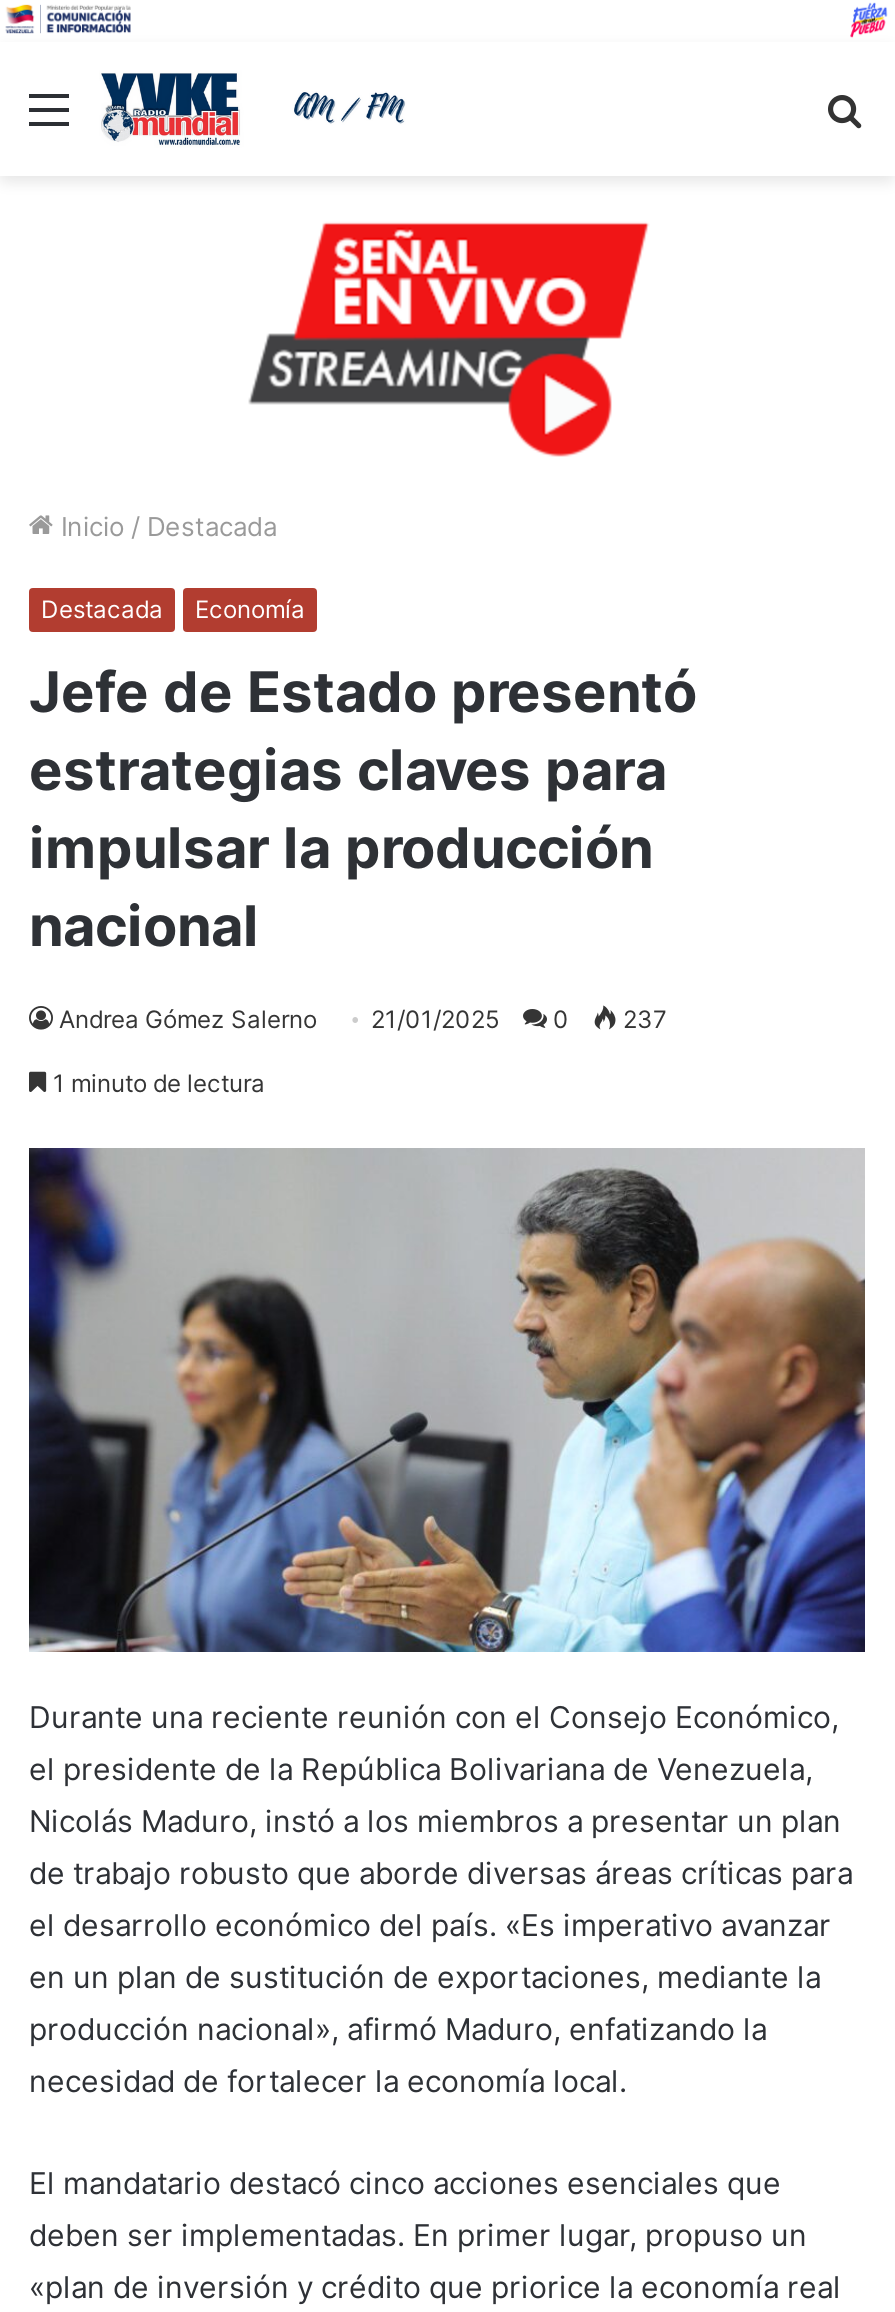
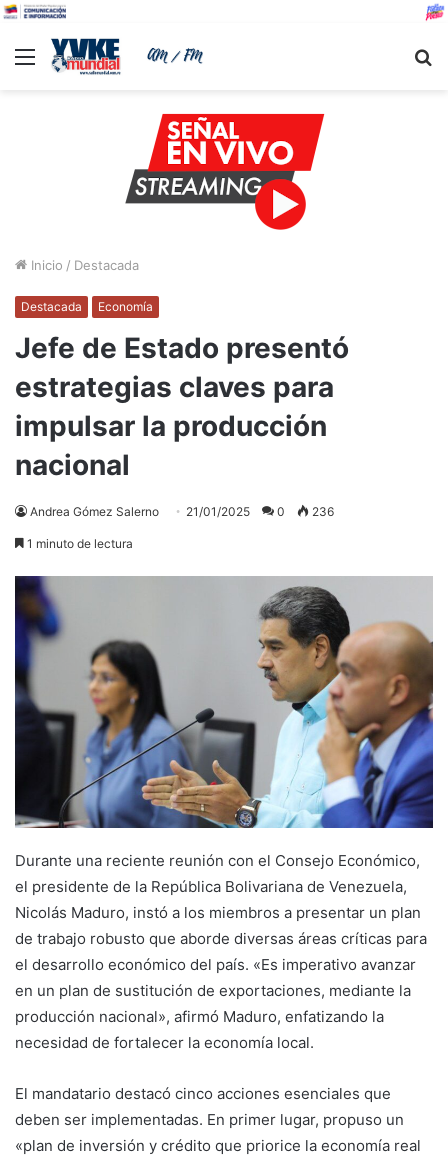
[59,1003,667,1033] Andrea Gómez Salerno 21/01/2025 0 237 -> [30,504,334,519] Andrea Gómez Salerno 21/01/2025 0 236

